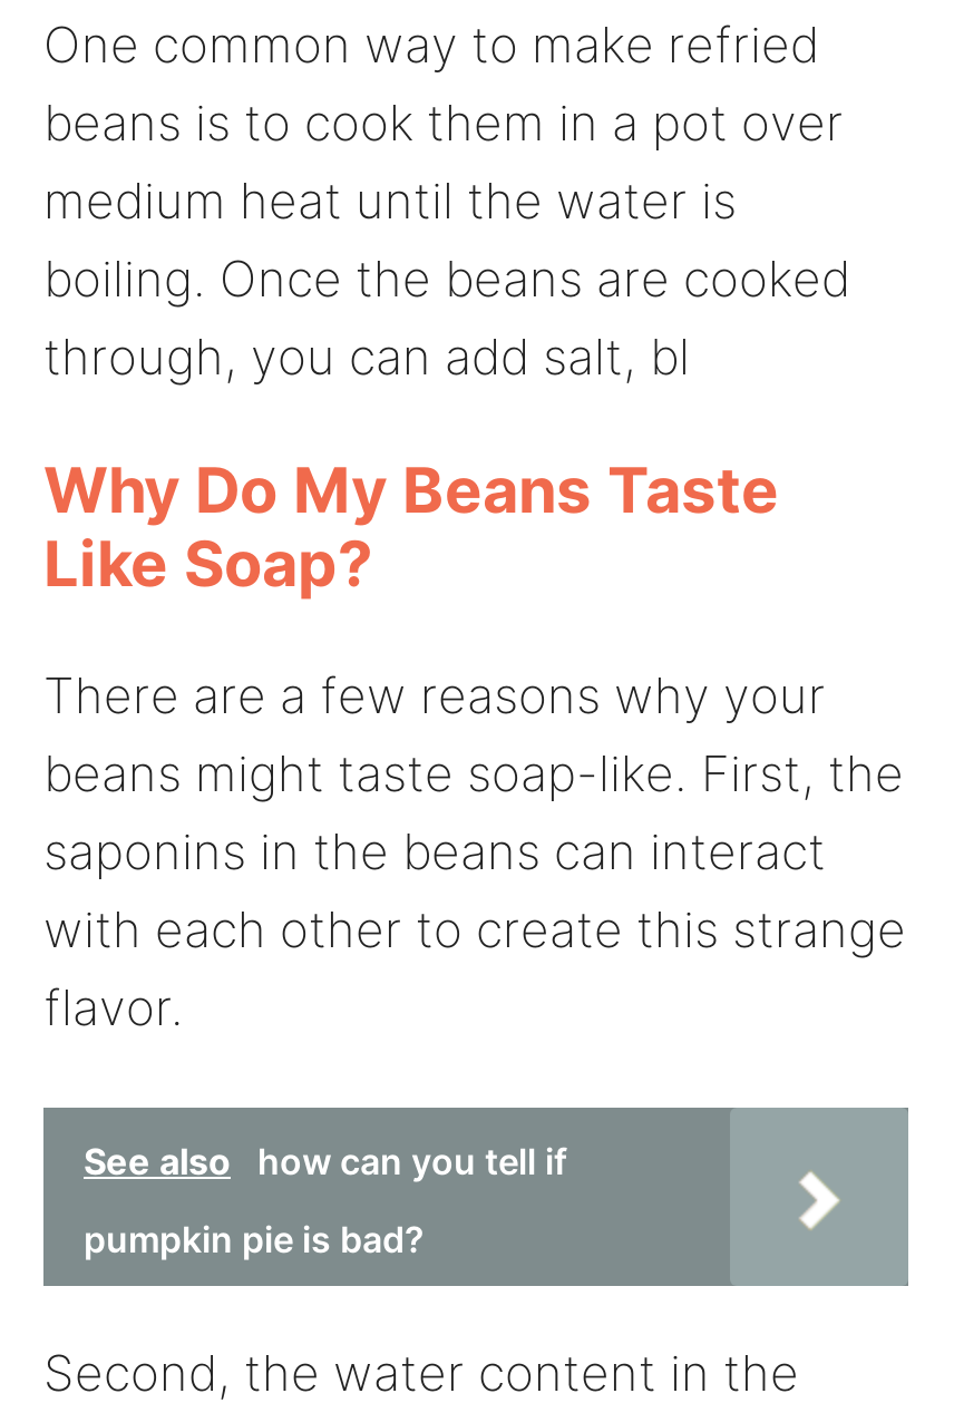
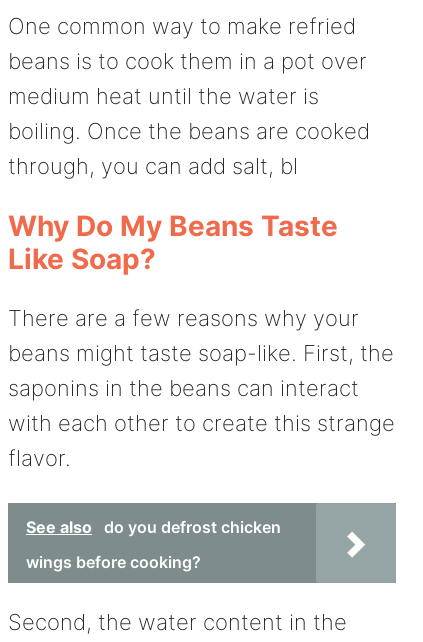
[84,1139,567,1183] See also how can you tell if -> [26,517,281,537] See also do you defrost chicken
[84,1217,425,1261] pumpkin pie is bad? -> [26,552,201,572] wings before cooking?

